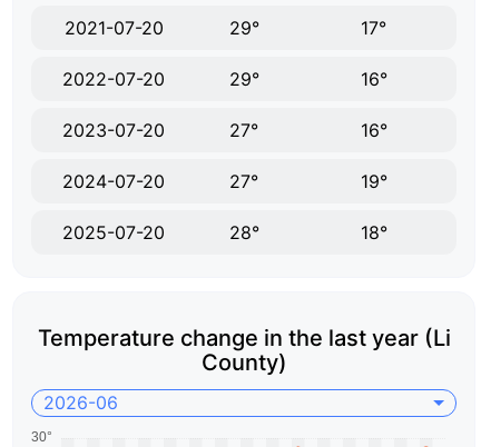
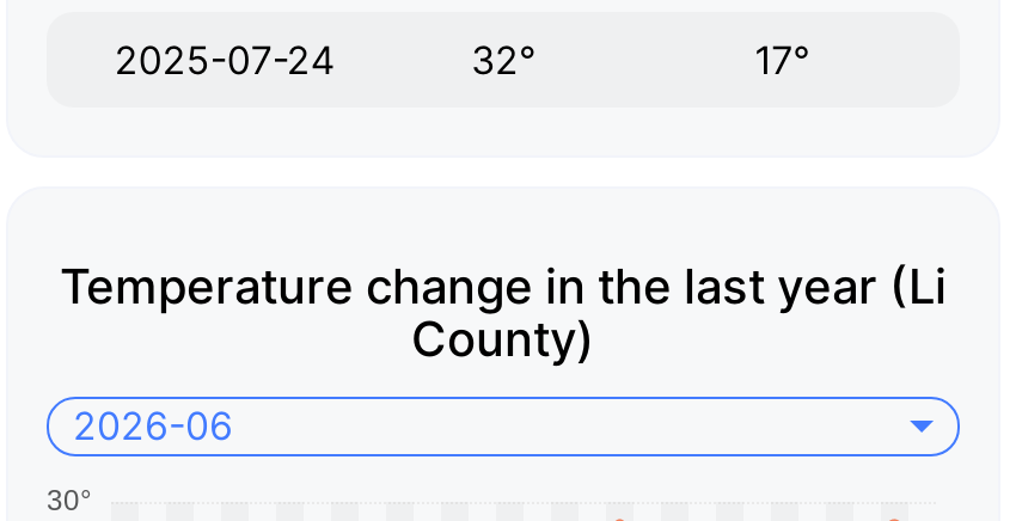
[64,16,163,38] 2021-07-20 -> [114,35,334,83] 2025-07-24
[229,16,259,38] 29° -> [471,35,535,83] 32°
[63,67,387,243] 2022-07-20 | 29° | 16° | 2023-07-20 | 27° | 16° | 2024-07-20 | 27° | 19° | 2025-07-20 | 28° | 18° -> none

